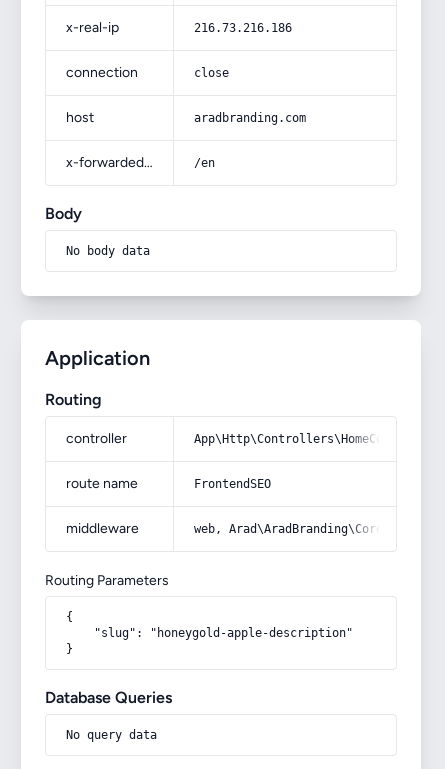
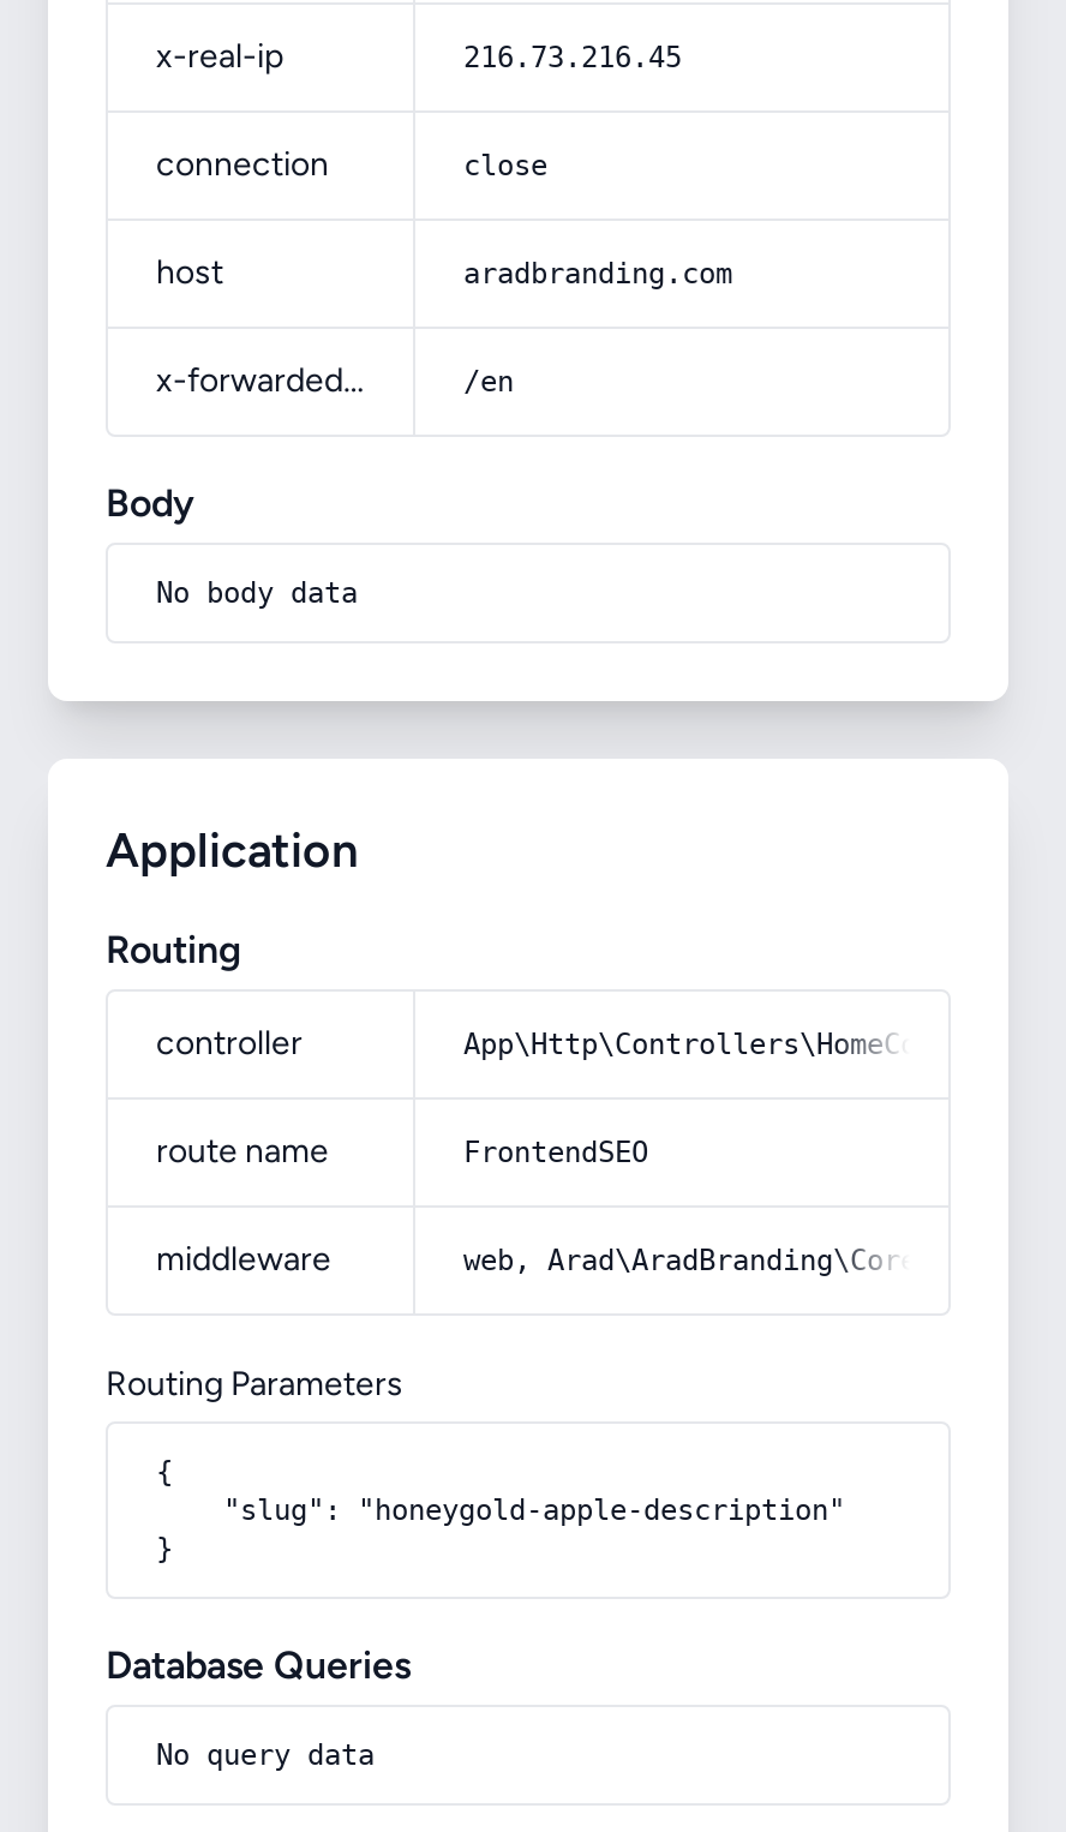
[194,21,292,35] 216.73.216.186 -> [463,41,682,74] 216.73.216.45

